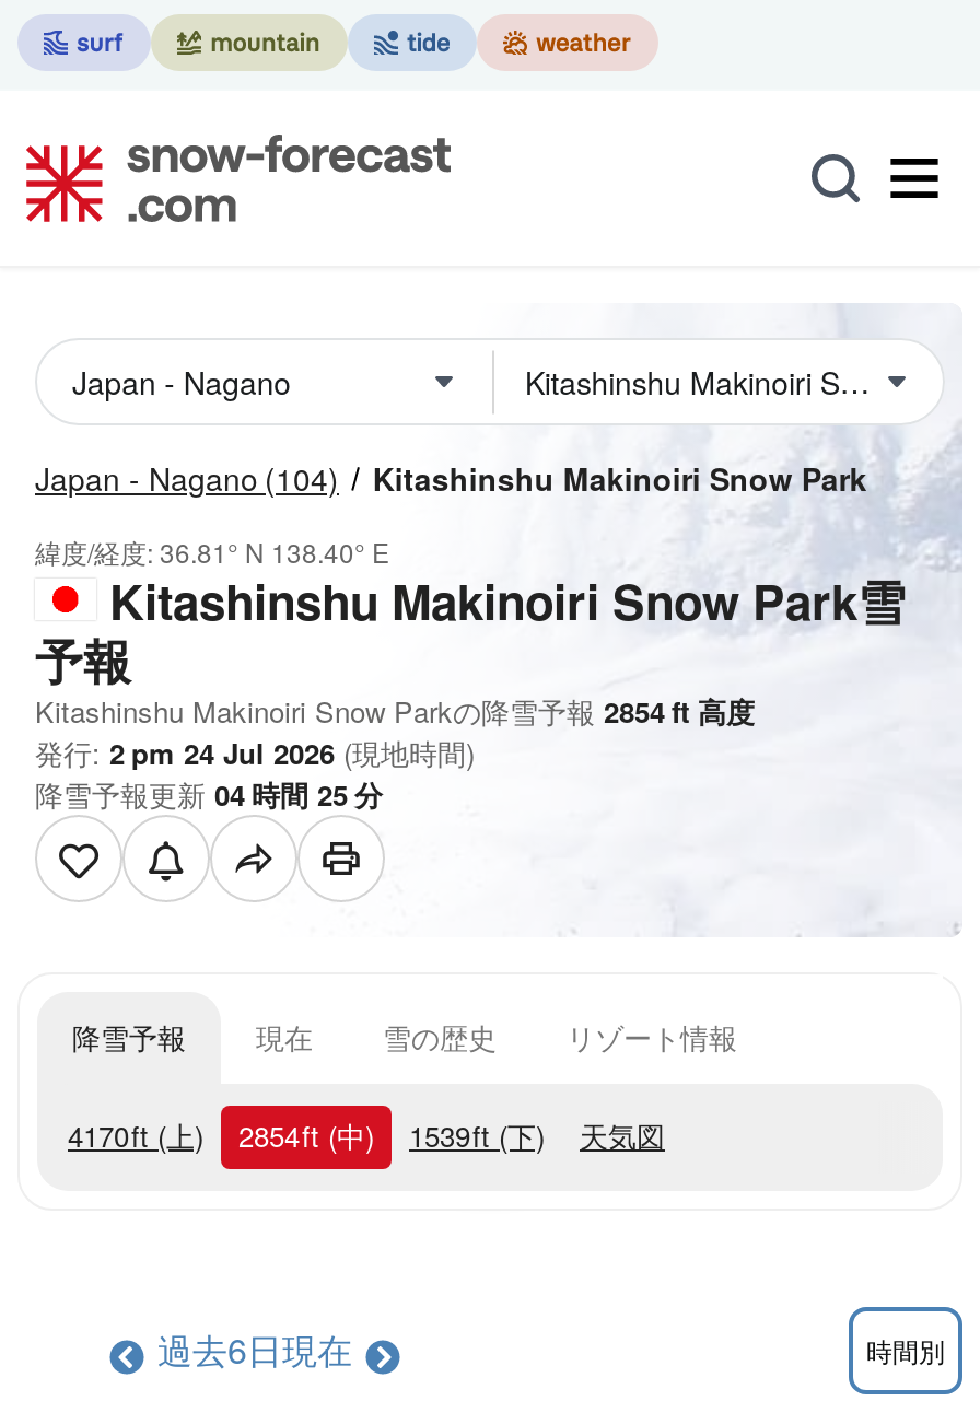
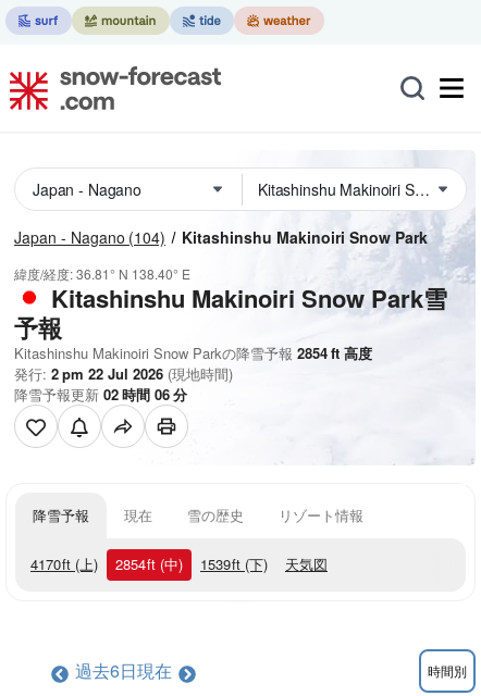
[35,732,475,773] 発行: 2 pm 24 Jul 2026 (現地時間) -> [14,363,233,384] 発行: 2 pm 22 Jul 2026 (現地時間)
[35,773,383,815] 降雪予報更新04時間25分 -> [14,384,187,405] 降雪予報更新02時間06分

